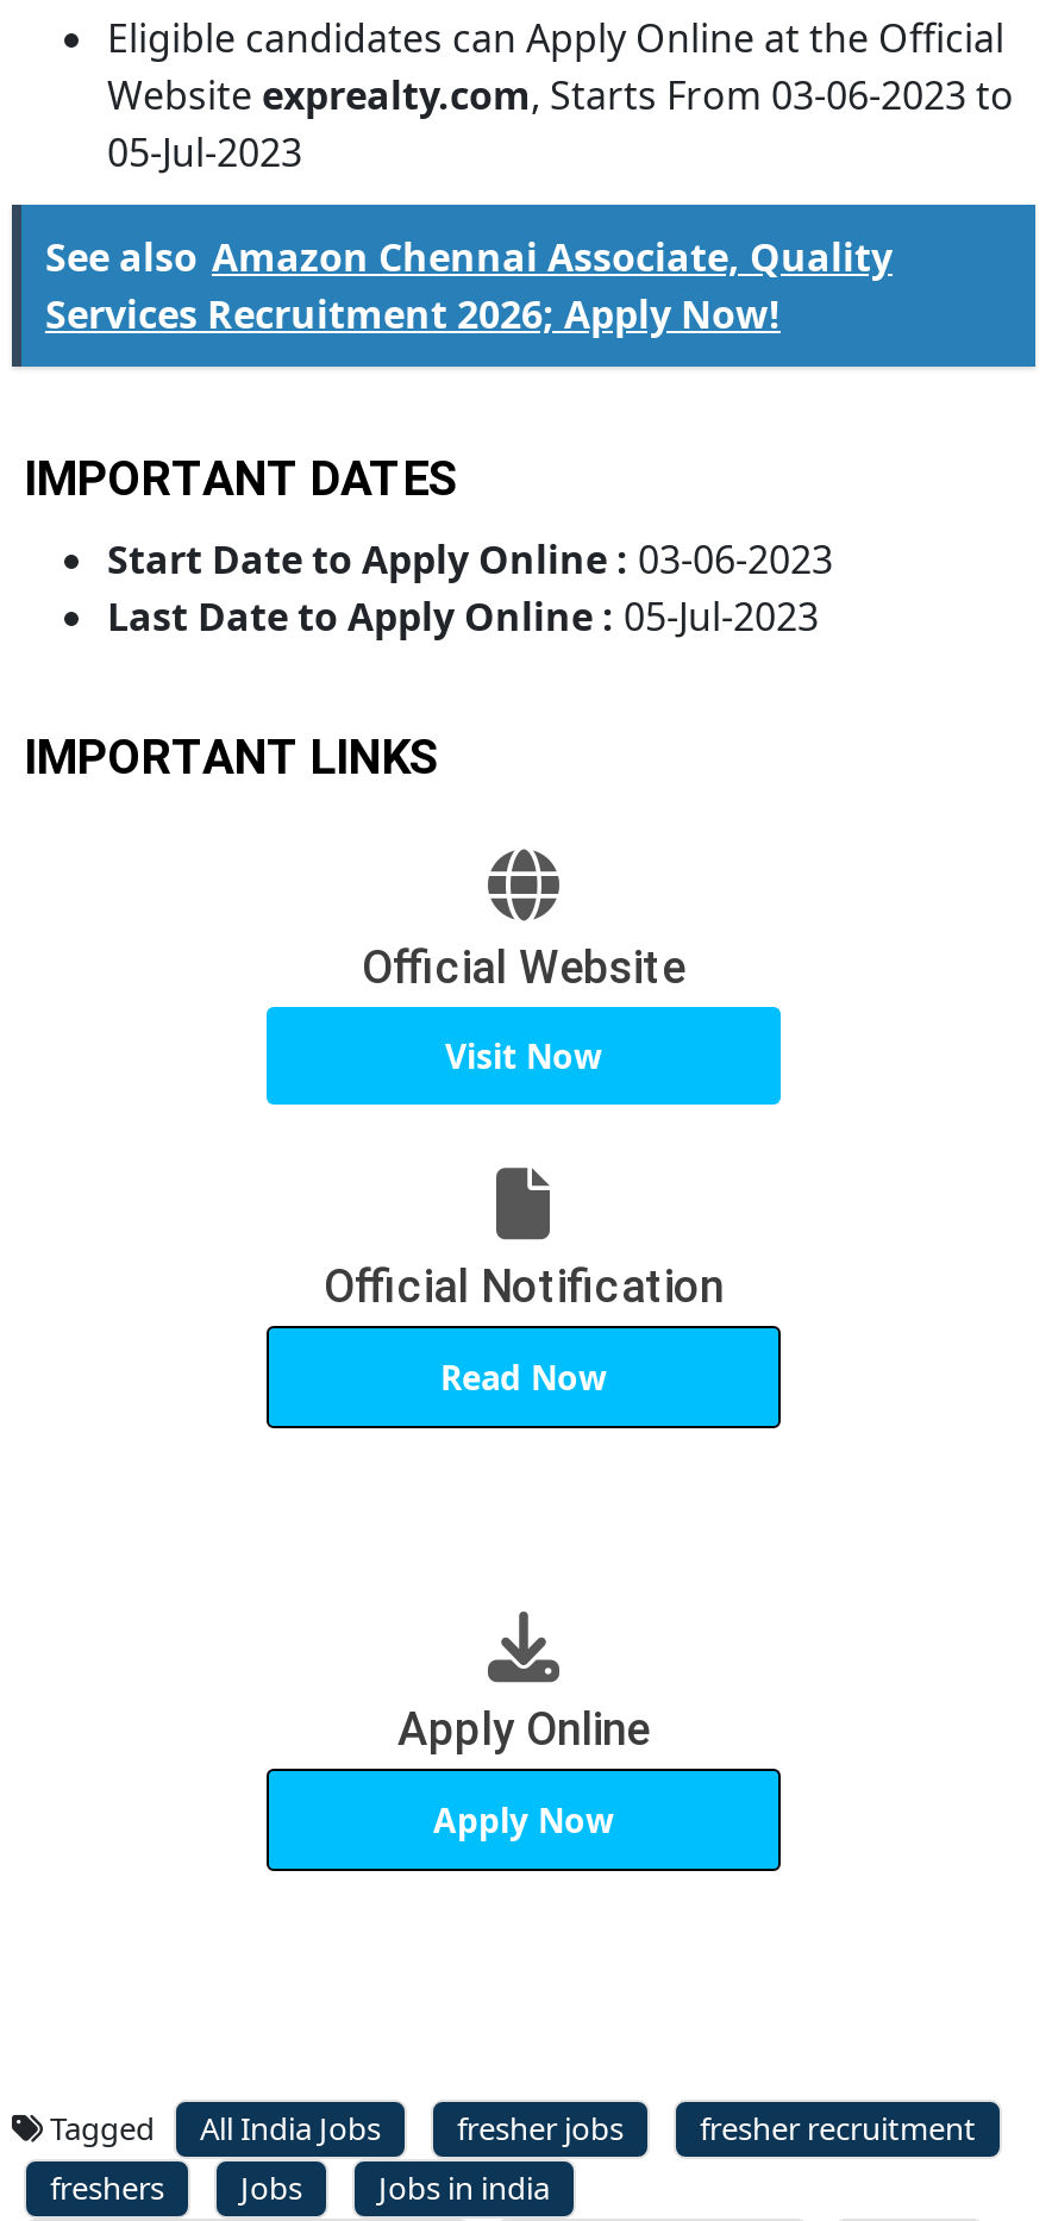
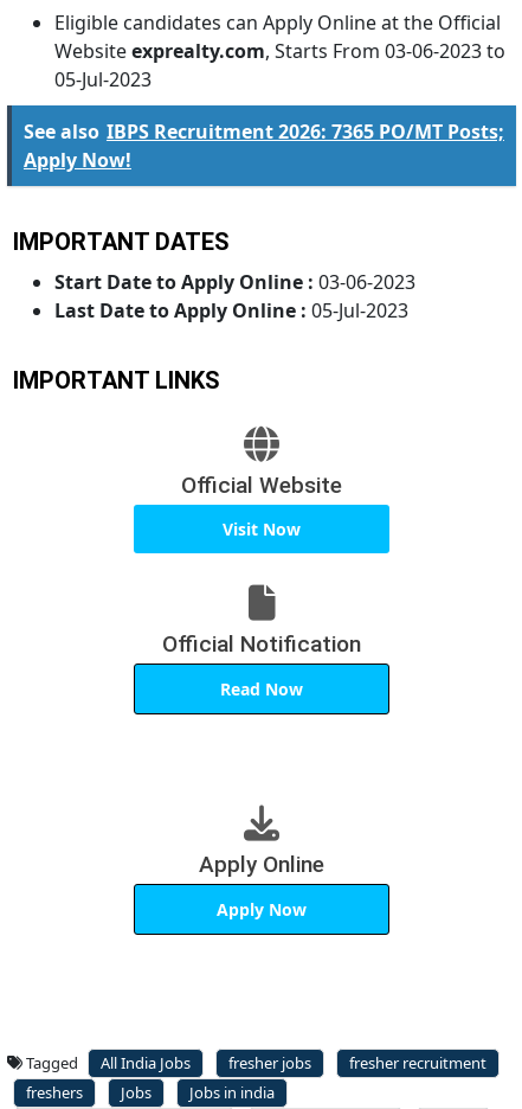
[45,232,893,341] See also Amazon Chennai Associate, Quality | Services Recruitment 2026; Apply Now! -> [24,119,504,173] See also IBPS Recruitment 2026: 7365 PO/MT Posts; | Apply Now!

